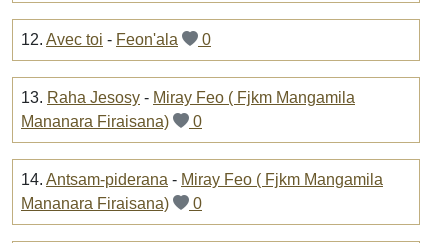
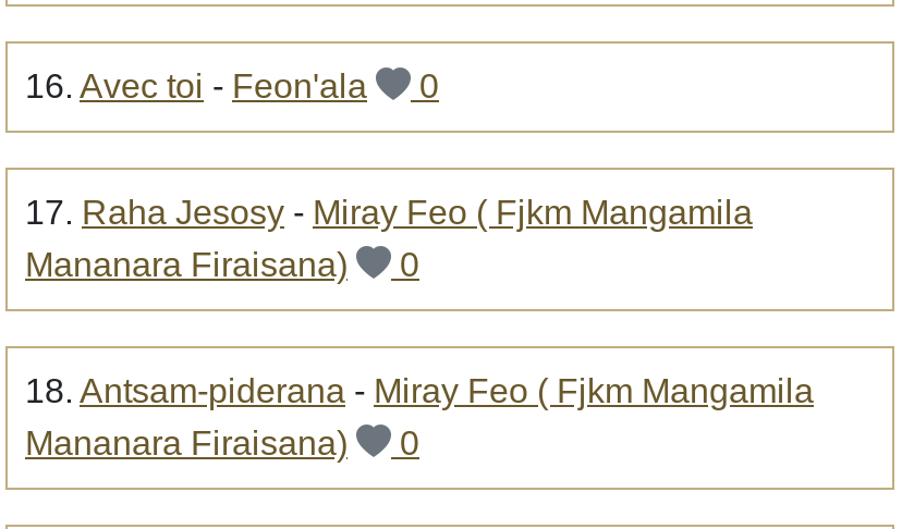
[21,31,178,48] 12. Avec toi - Feon'ala -> [25,67,367,104] 16. Avec toi - Feon'ala
[21,89,355,106] 13. Raha Jesosy - Miray Feo ( Fjkm Mangamila -> [25,194,753,231] 17. Raha Jesosy - Miray Feo ( Fjkm Mangamila
[21,171,383,188] 14. Antsam-piderana - Miray Feo ( Fjkm Mangamila -> [25,372,814,409] 18. Antsam-piderana - Miray Feo ( Fjkm Mangamila

